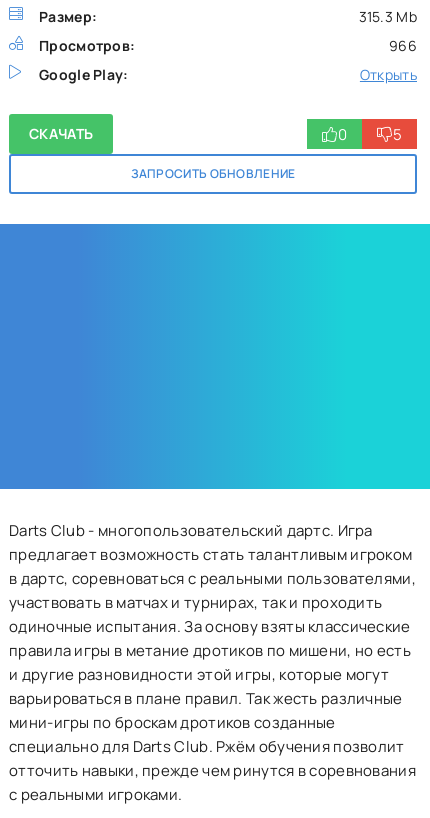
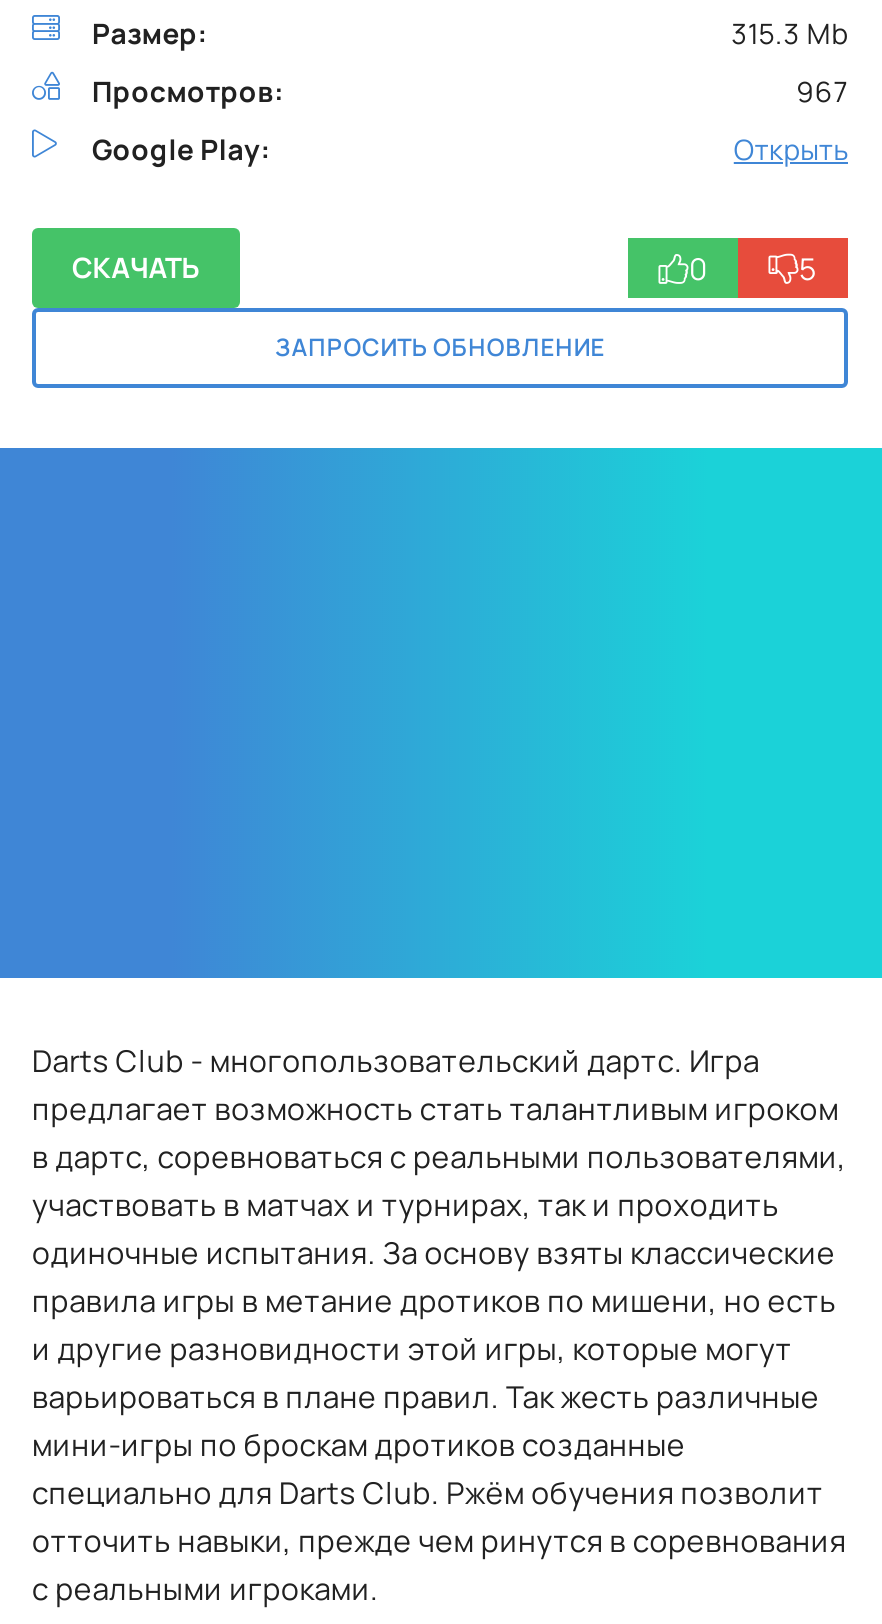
[389,36,417,55] 966 -> [796,72,848,110] 967

